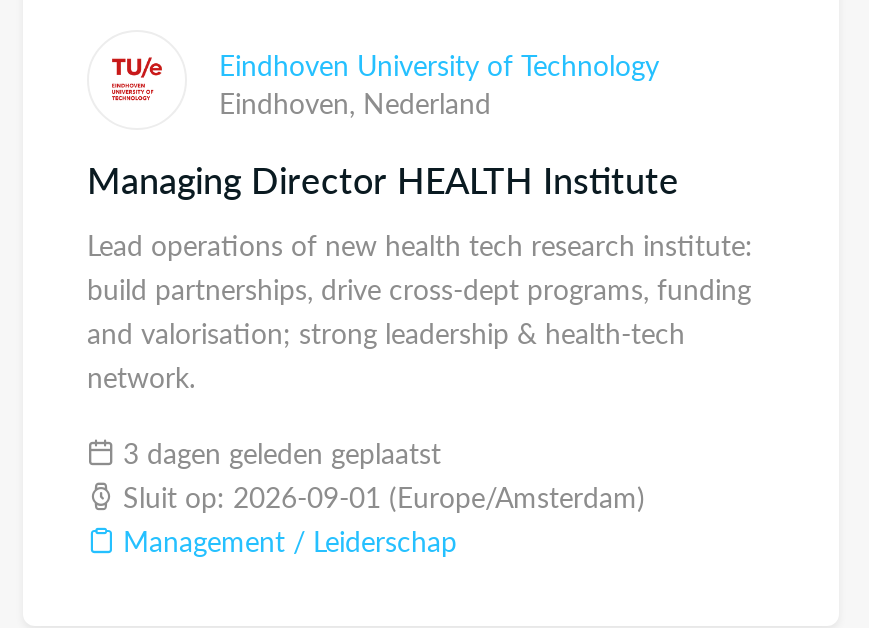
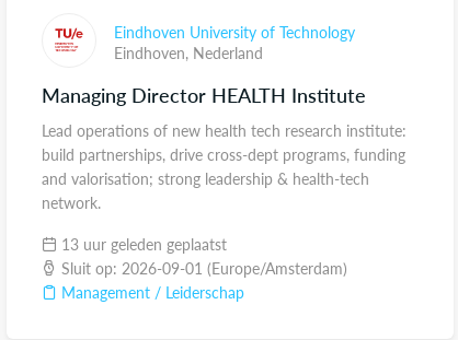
[115,432,441,472] 3 dagen geleden geplaatst -> [57,233,227,255] 13 uur geleden geplaatst

